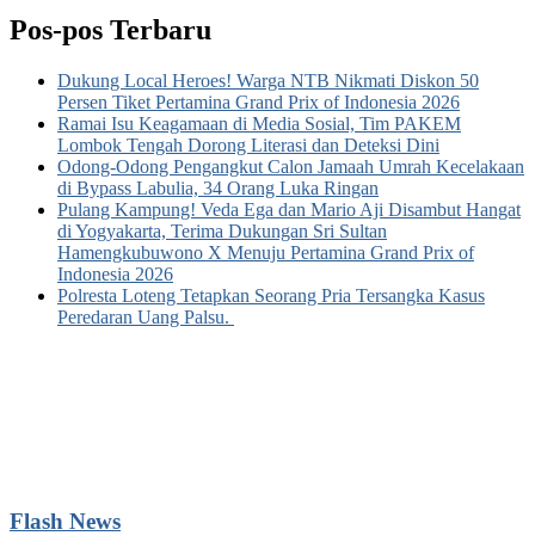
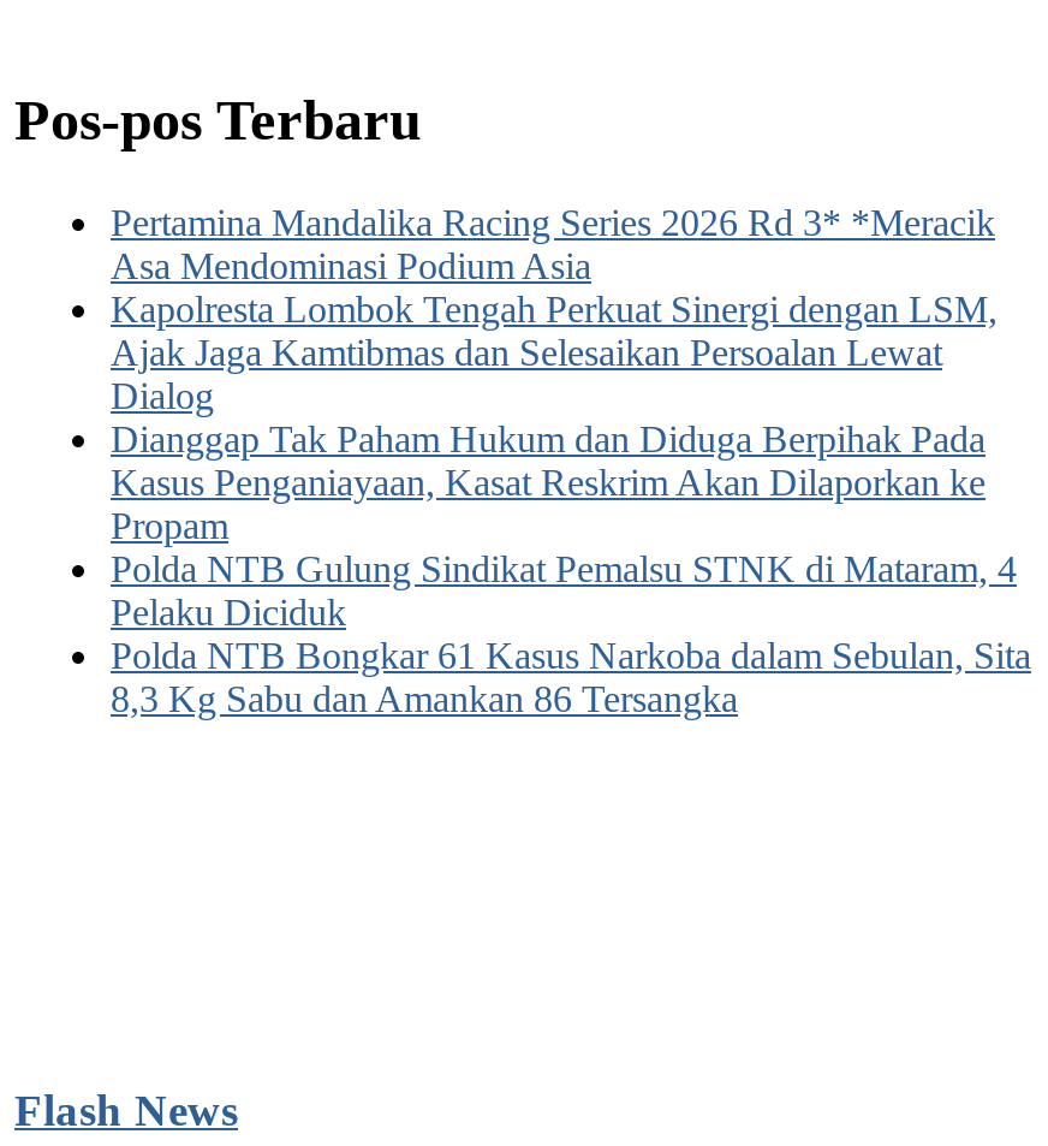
[57,70,524,327] Dukung Local Heroes! Warga NTB Nikmati Diskon 50 | Persen Tiket Pertamina Grand Prix of Indonesia 2026 | Ramai Isu Keagamaan di Media Sosial, Tim PAKEM | Lombok Tengah Dorong Literasi dan Deteksi Dini | Odong-Odong Pengangkut Calon Jamaah Umrah Kecelakaan | di Bypass Labulia, 34 Orang Luka Ringan | Pulang Kampung! Veda Ega dan Mario Aji Disambut Hangat | di Yogyakarta, Terima Dukungan Sri Sultan | Hamengkubuwono X Menuju Pertamina Grand Prix of | Indonesia 2026 | Polresta Loteng Tetapkan Seorang Pria Tersangka Kasus | Peredaran Uang Palsu. -> [111,202,1031,719] Pertamina Mandalika Racing Series 2026 Rd 3* *Meracik | Asa Mendominasi Podium Asia | Kapolresta Lombok Tengah Perkuat Sinergi dengan LSM, | Ajak Jaga Kamtibmas dan Selesaikan Persoalan Lewat | Dialog | Dianggap Tak Paham Hukum dan Diduga Berpihak Pada | Kasus Penganiayaan, Kasat Reskrim Akan Dilaporkan ke | Propam | Polda NTB Gulung Sindikat Pemalsu STNK di Mataram, 4 | Pelaku Diciduk | Polda NTB Bongkar 61 Kasus Narkoba dalam Sebulan, Sita | 8,3 Kg Sabu dan Amankan 86 Tersangka

